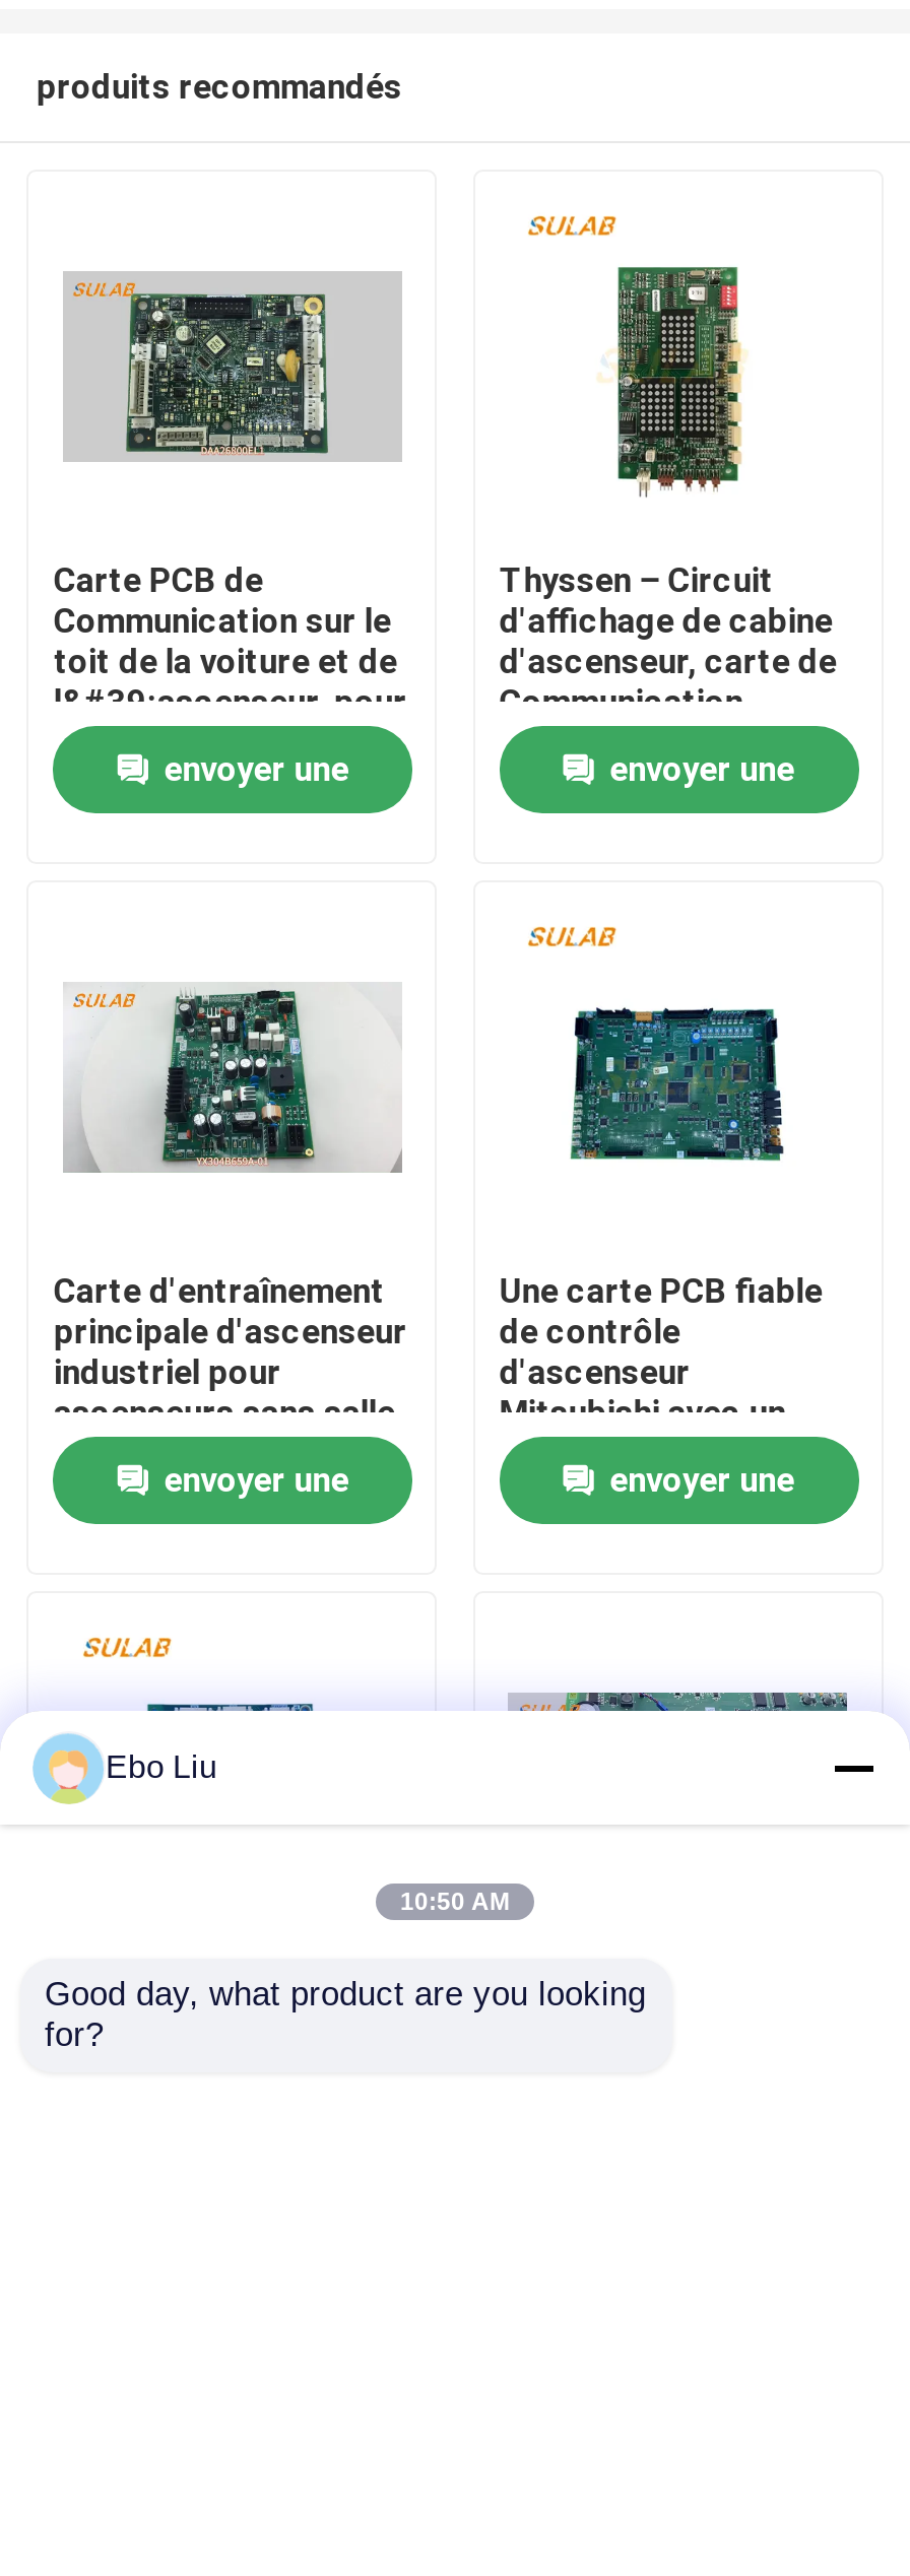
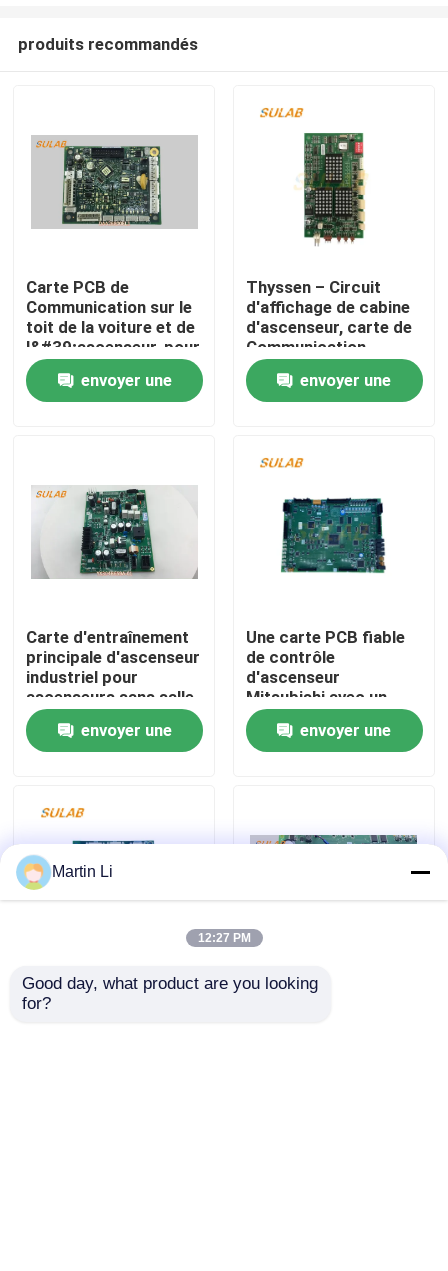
[106,1749,217,1784] Ebo Liu -> [52,863,113,880] Martin Li
[400,1888,510,1916] 10:50 AM -> [197,931,250,945] 12:27 PM

